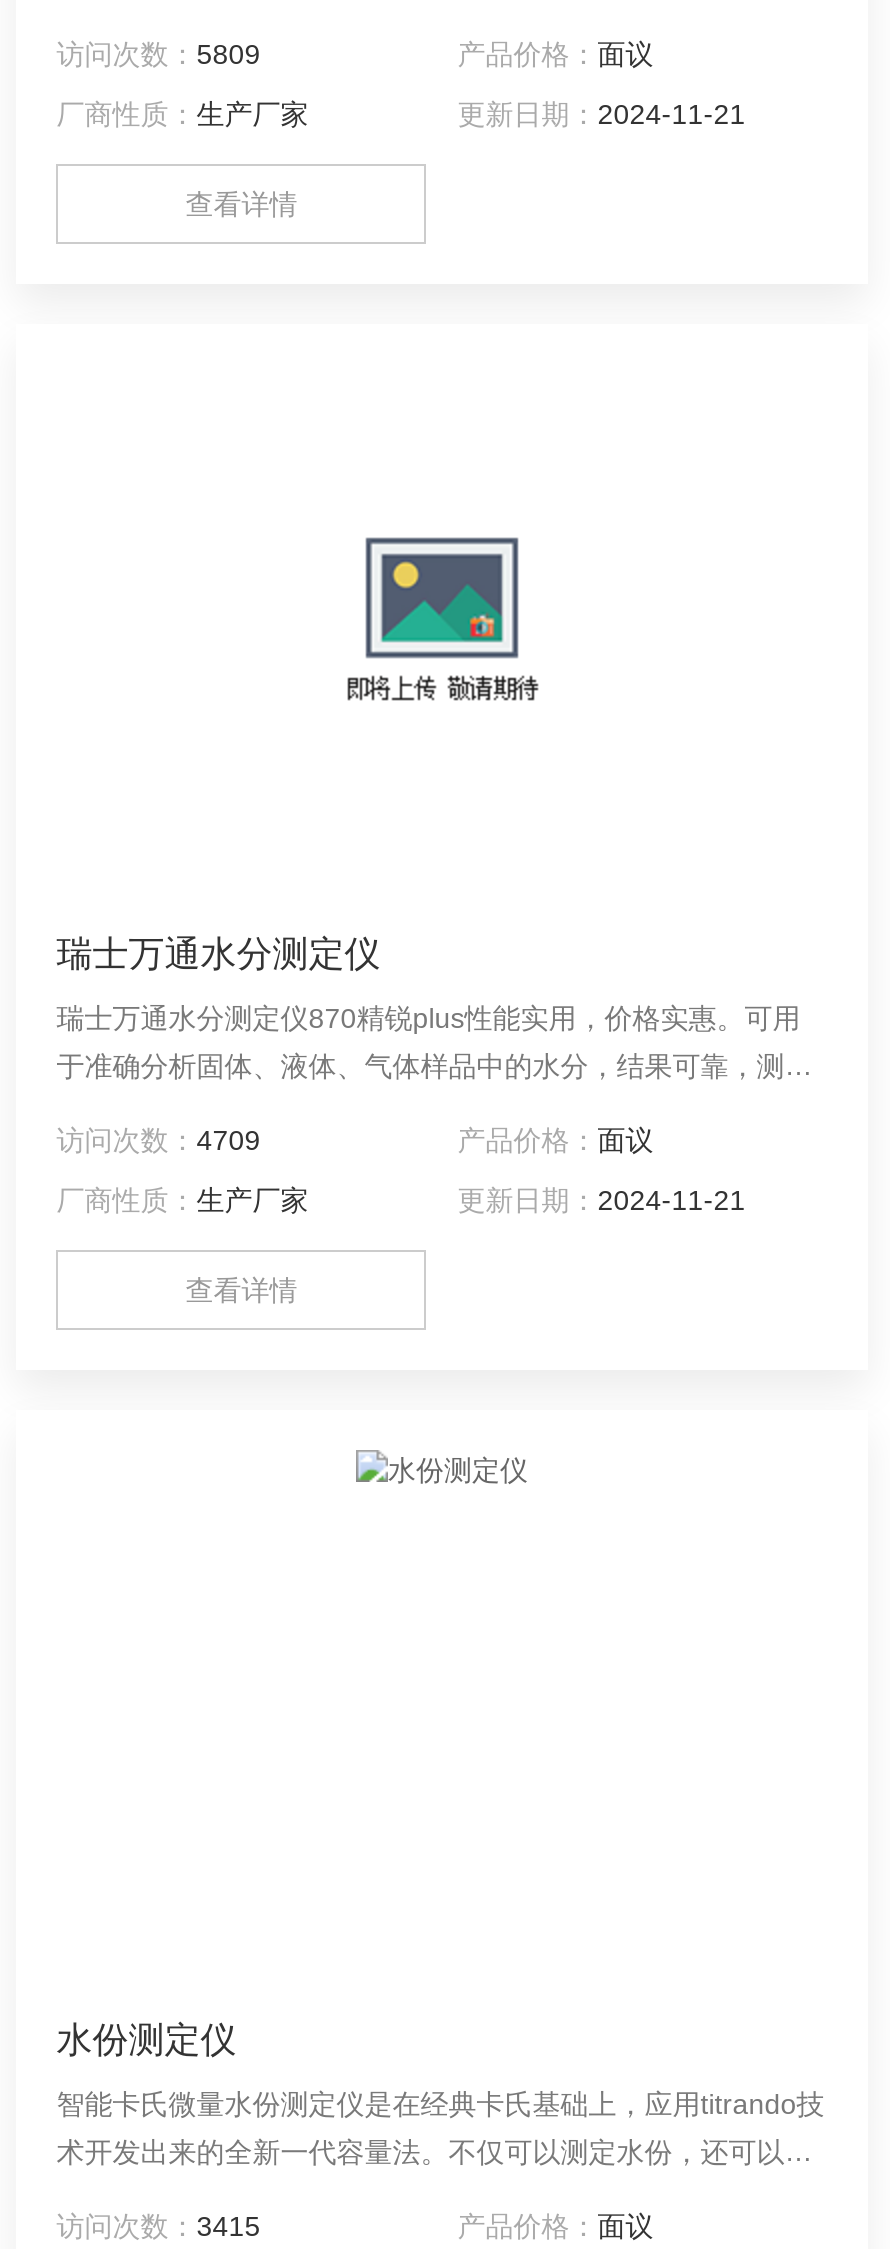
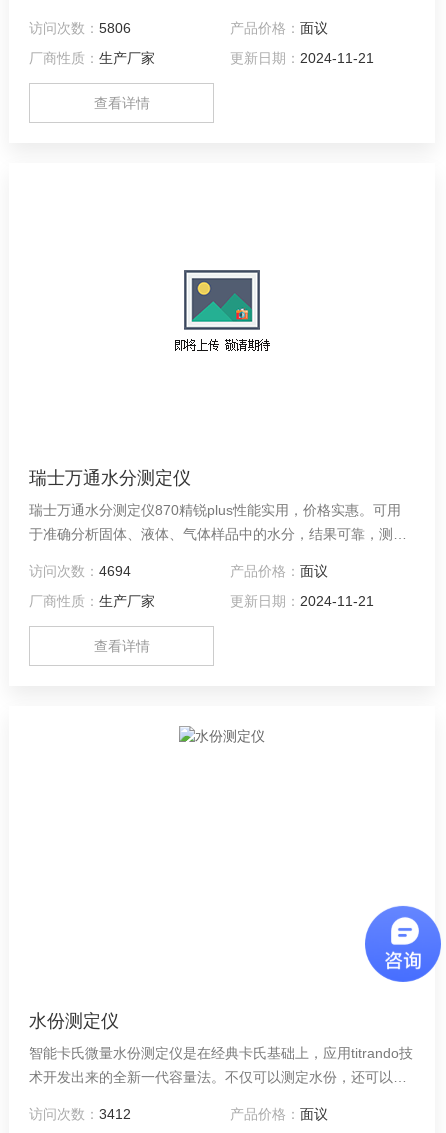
[56,37,260,69] 访问次数：5809 -> [29,19,131,35] 访问次数：5806
[56,1123,260,1155] 访问次数：4709 -> [29,562,131,578] 访问次数：4694
none -> [364,905,442,983] [image]
[56,2209,260,2241] 访问次数：3415 -> [29,1105,131,1121] 访问次数：3412

